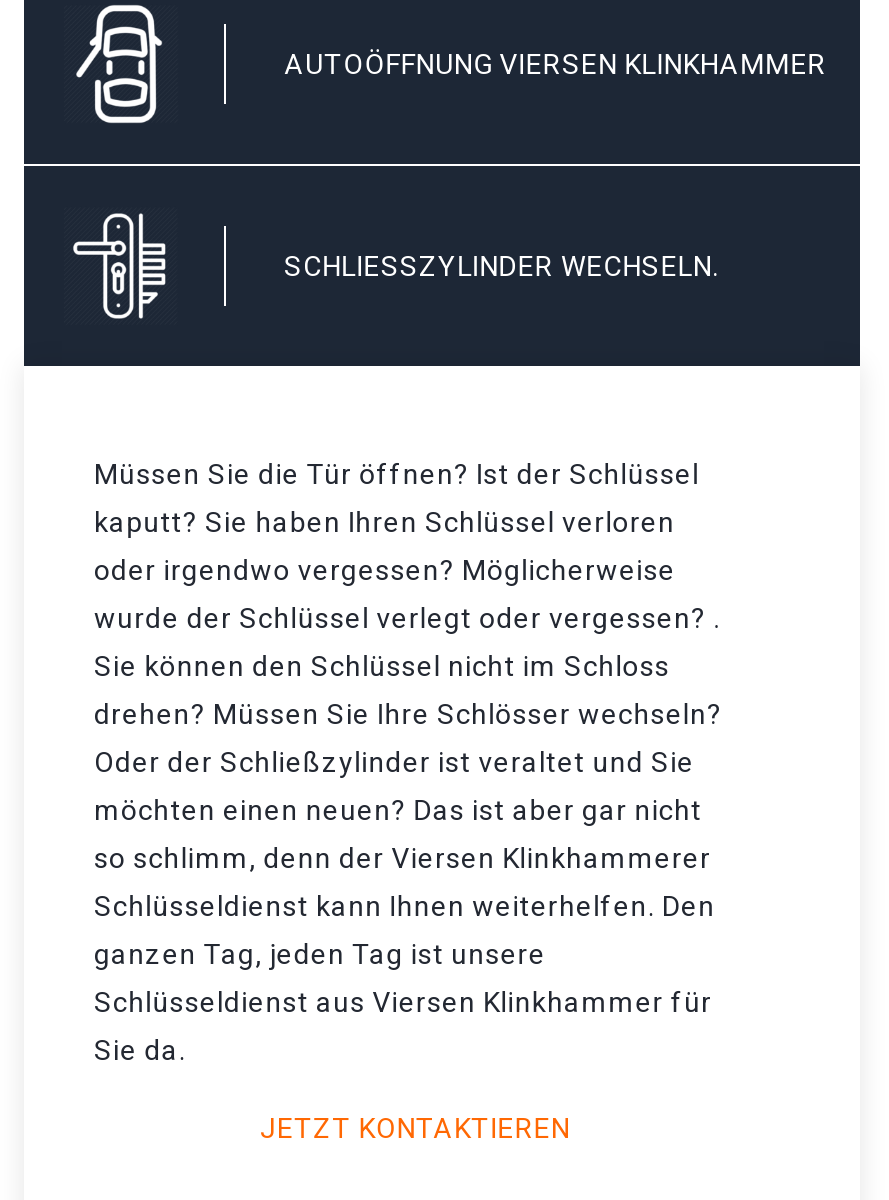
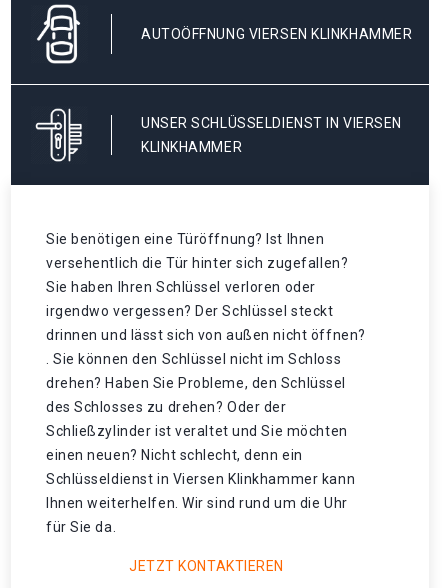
[284,250,719,282] SCHLIESSZYLINDER WECHSELN. -> [141,115,402,155] UNSER SCHLÜSSELDIENST IN VIERSEN | KLINKHAMMER
[94,458,722,1066] Müssen Sie die Tür öffnen? Ist der Schlüssel | kaputt? Sie haben Ihren Schlüssel verloren | oder irgendwo vergessen? Möglicherweise | wurde der Schlüssel verlegt oder vergessen? . | Sie können den Schlüssel nicht im Schloss | drehen? Müssen Sie Ihre Schlösser wechseln? | Oder der Schließzylinder ist veraltet und Sie | möchten einen neuen? Das ist aber gar nicht | so schlimm, denn der Viersen Klinkhammerer | Schlüsseldienst kann Ihnen weiterhelfen. Den | ganzen Tag, jeden Tag ist unsere | Schlüsseldienst aus Viersen Klinkhammer für | Sie da. -> [46,231,366,535] Sie benötigen eine Türöffnung? Ist Ihnen | versehentlich die Tür hinter sich zugefallen? | Sie haben Ihren Schlüssel verloren oder | irgendwo vergessen? Der Schlüssel steckt | drinnen und lässt sich von außen nicht öffnen? | . Sie können den Schlüssel nicht im Schloss | drehen? Haben Sie Probleme, den Schlüssel | des Schlosses zu drehen? Oder der | Schließzylinder ist veraltet und Sie möchten | einen neuen? Nicht schlecht, denn ein | Schlüsseldienst in Viersen Klinkhammer kann | Ihnen weiterhelfen. Wir sind rund um die Uhr | für Sie da.

